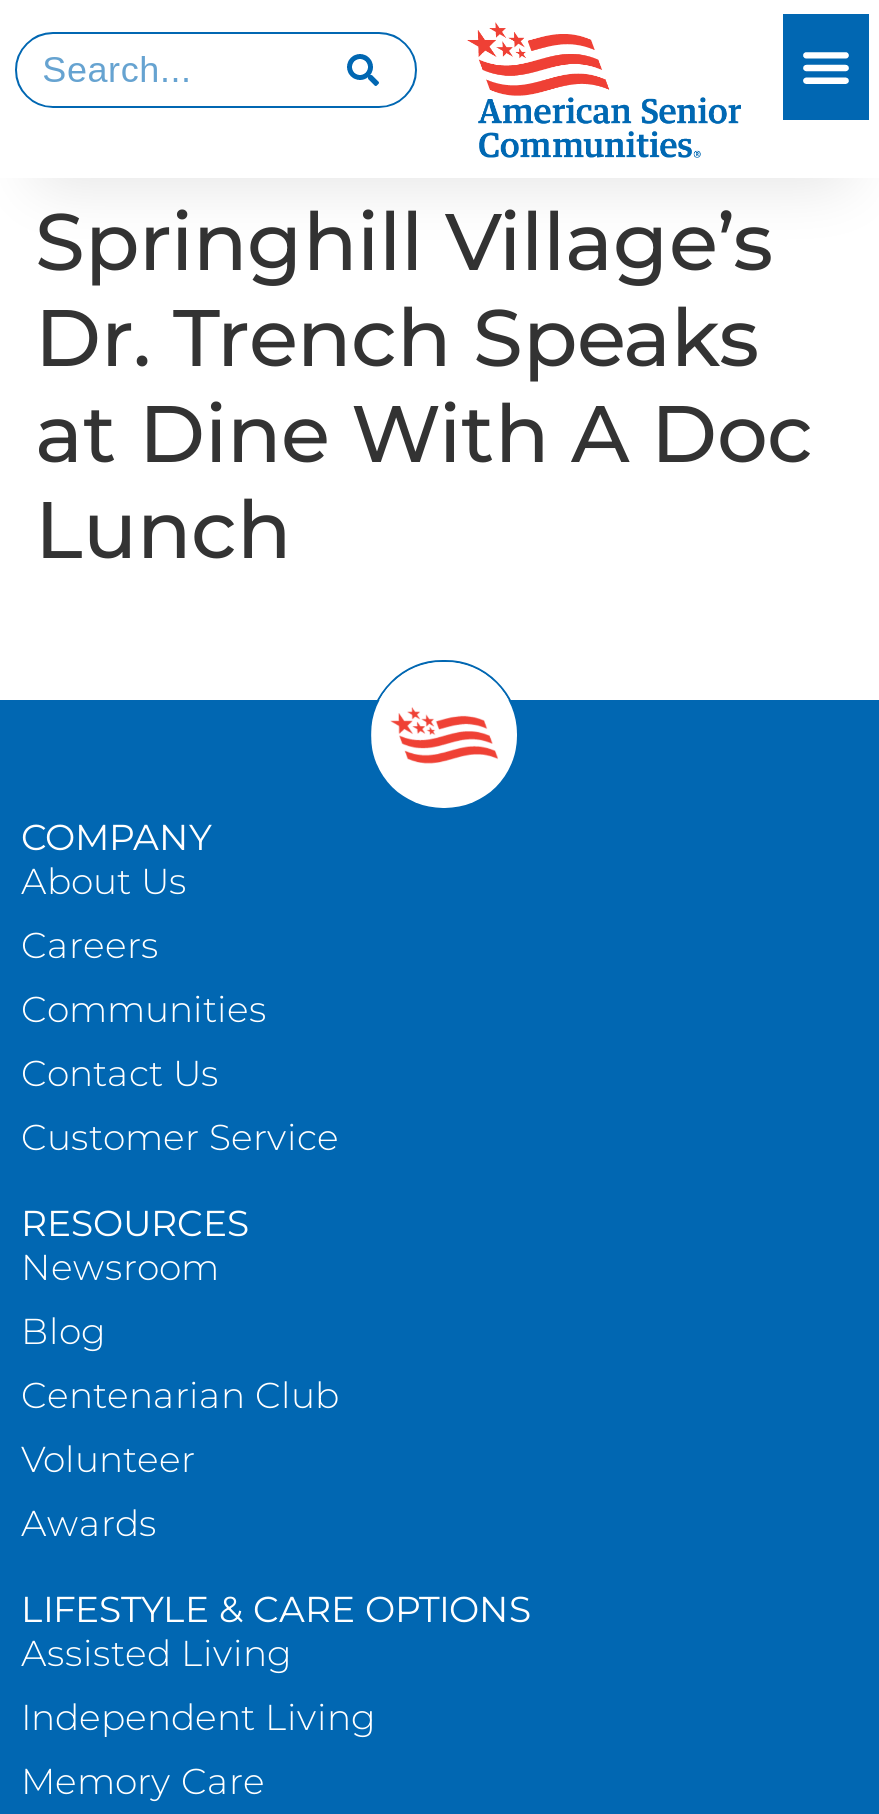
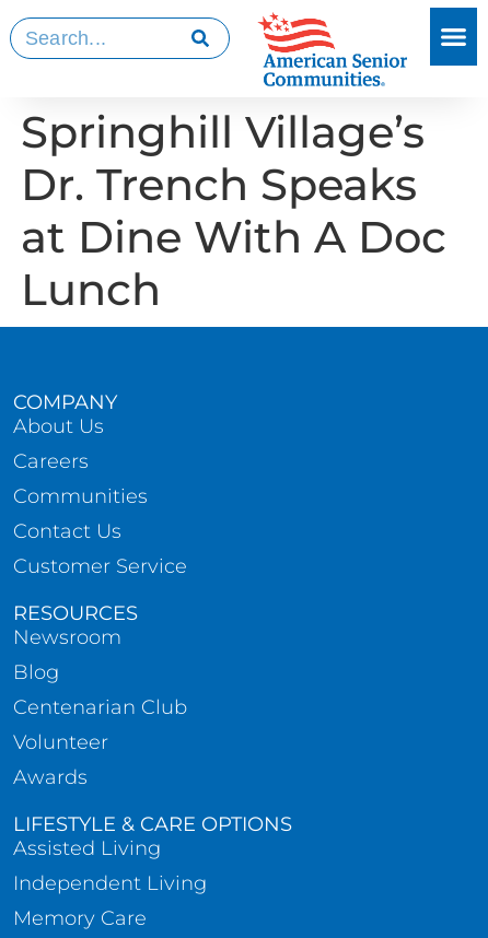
[369,658,519,810] [image] -> none

